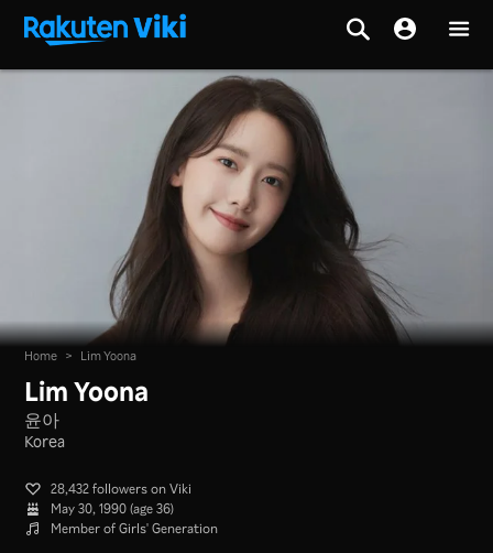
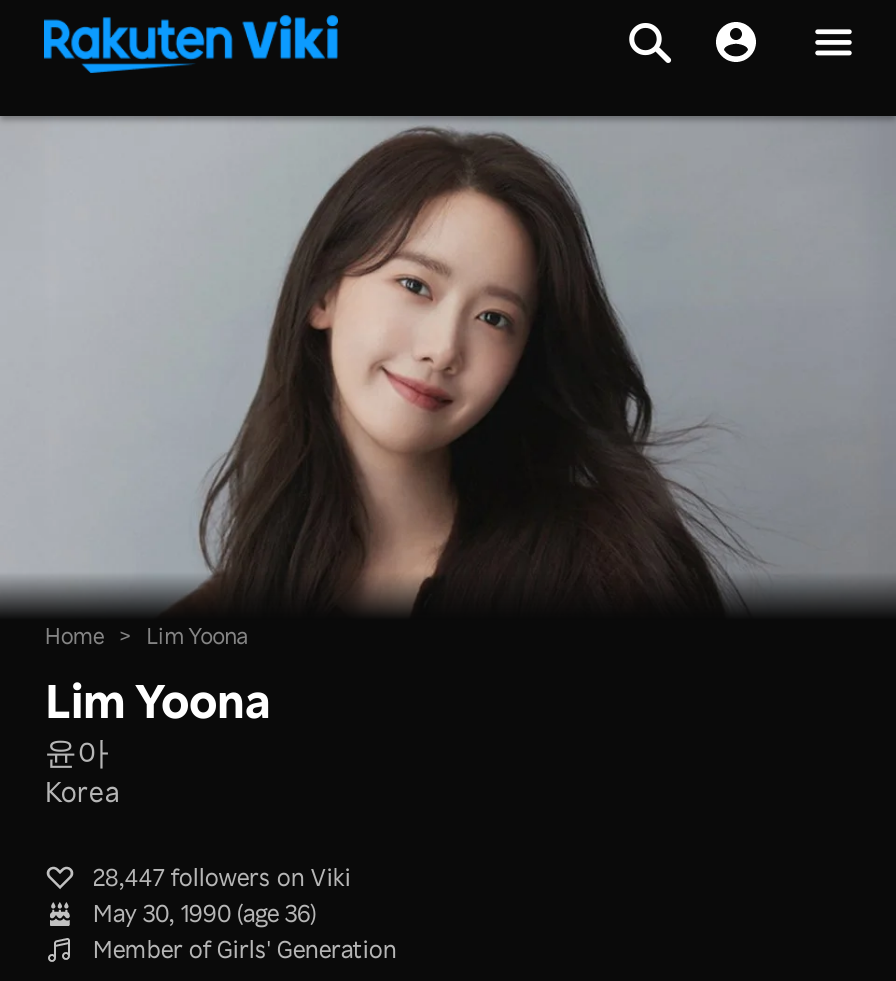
[51,480,192,497] 28,432 followers on Viki -> [93,862,351,892] 28,447 followers on Viki

